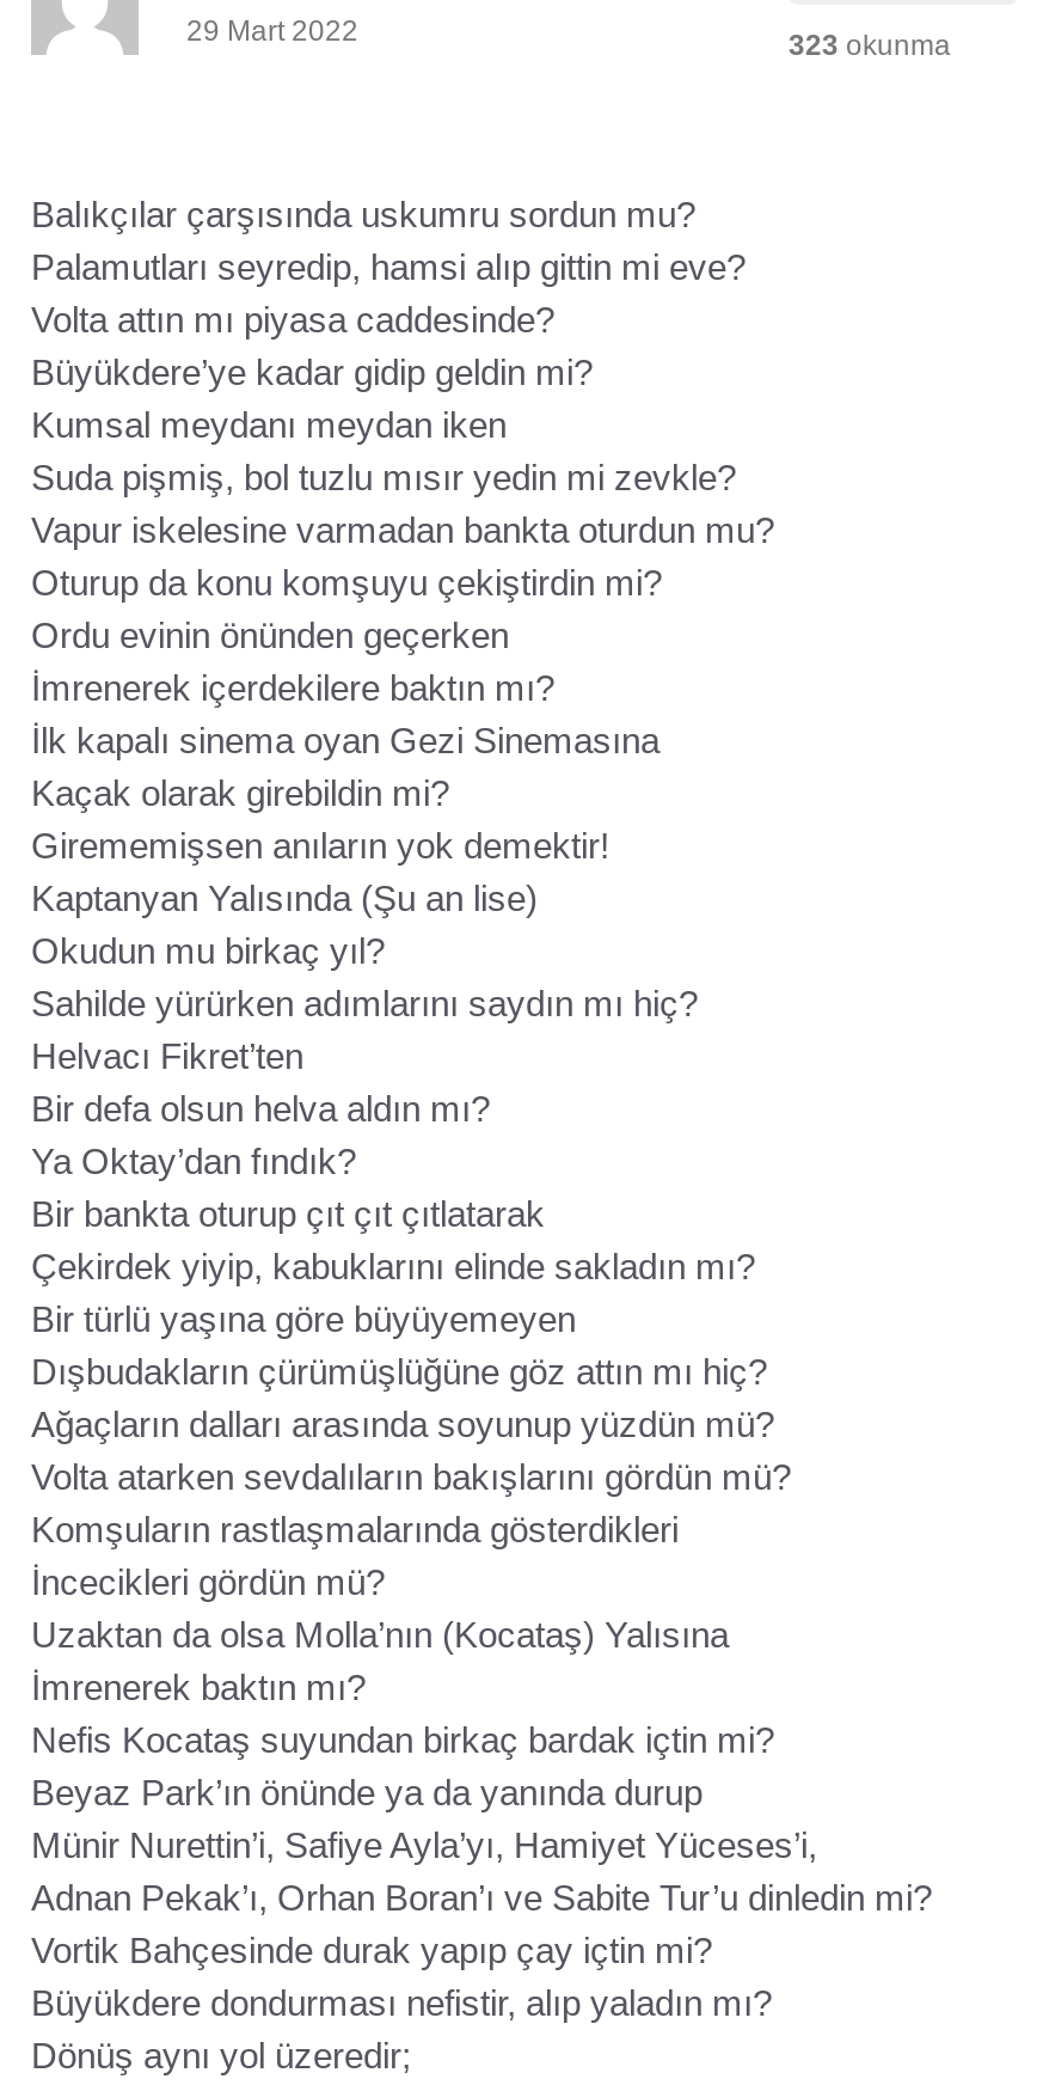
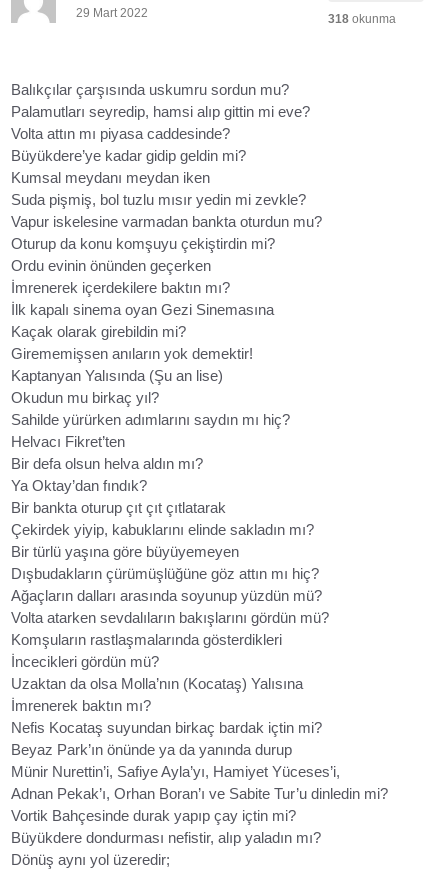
[789,30,951,63] 323 okunma -> [328,12,396,26] 318 okunma

